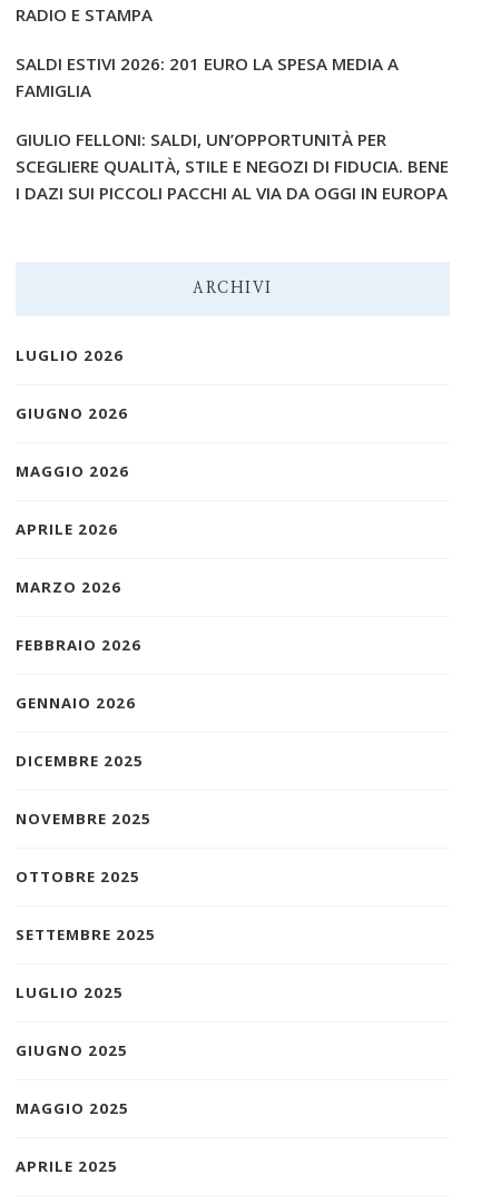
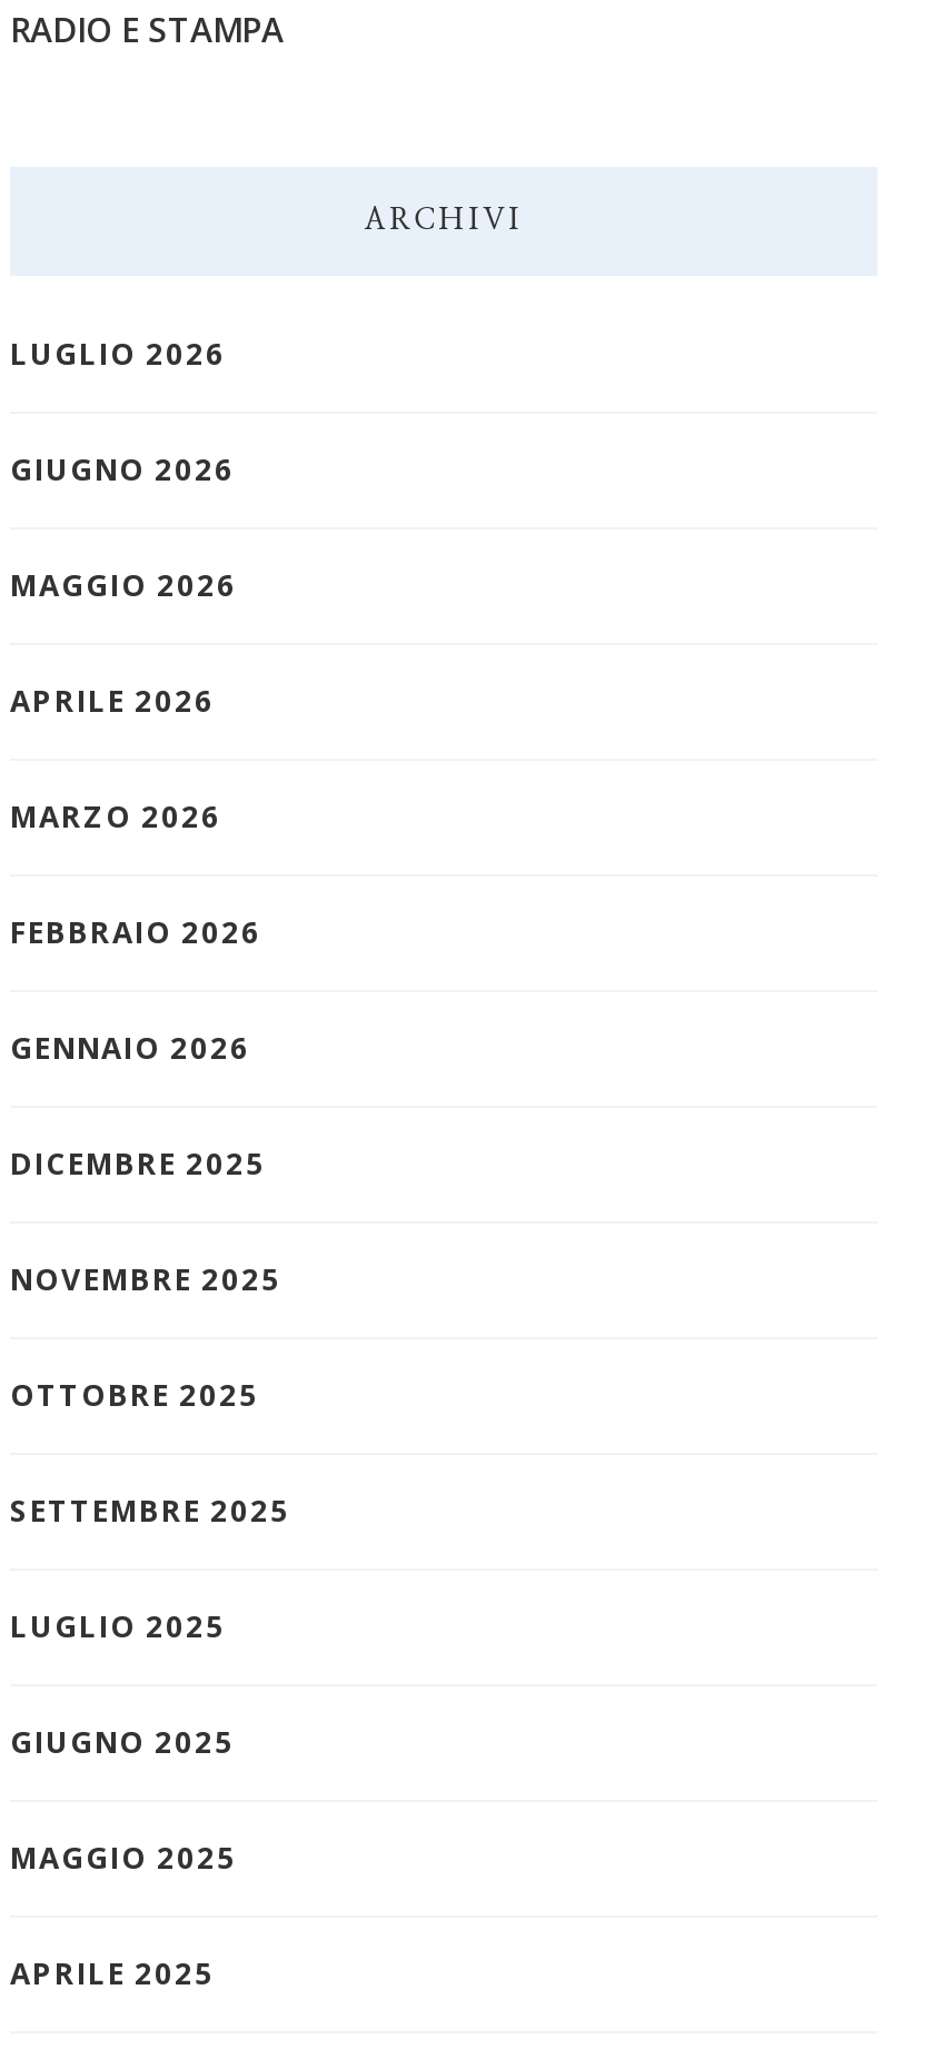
[16,52,449,204] SALDI ESTIVI 2026: 201 EURO LA SPESA MEDIA A | FAMIGLIA | GIULIO FELLONI: SALDI, UN’OPPORTUNITÀ PER | SCEGLIERE QUALITÀ, STILE E NEGOZI DI FIDUCIA. BENE | I DAZI SUI PICCOLI PACCHI AL VIA DA OGGI IN EUROPA -> none

